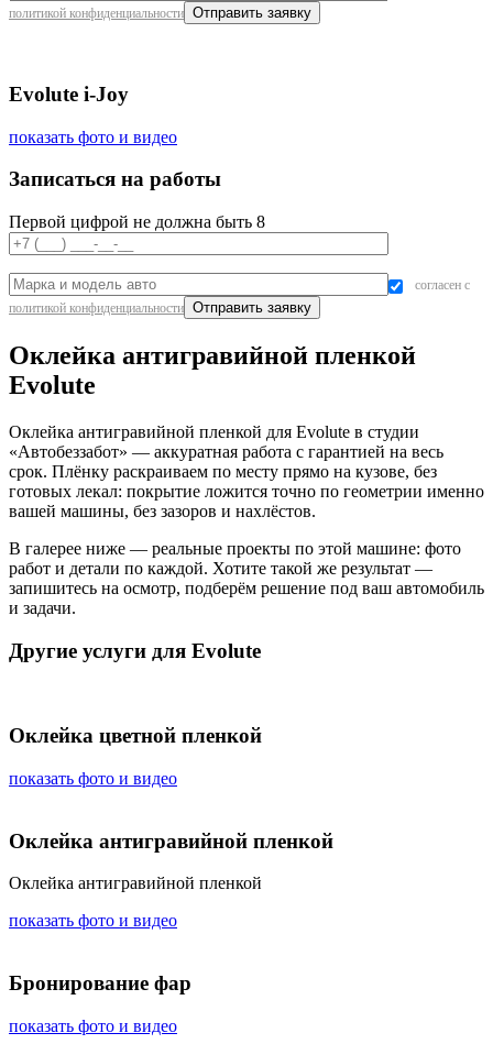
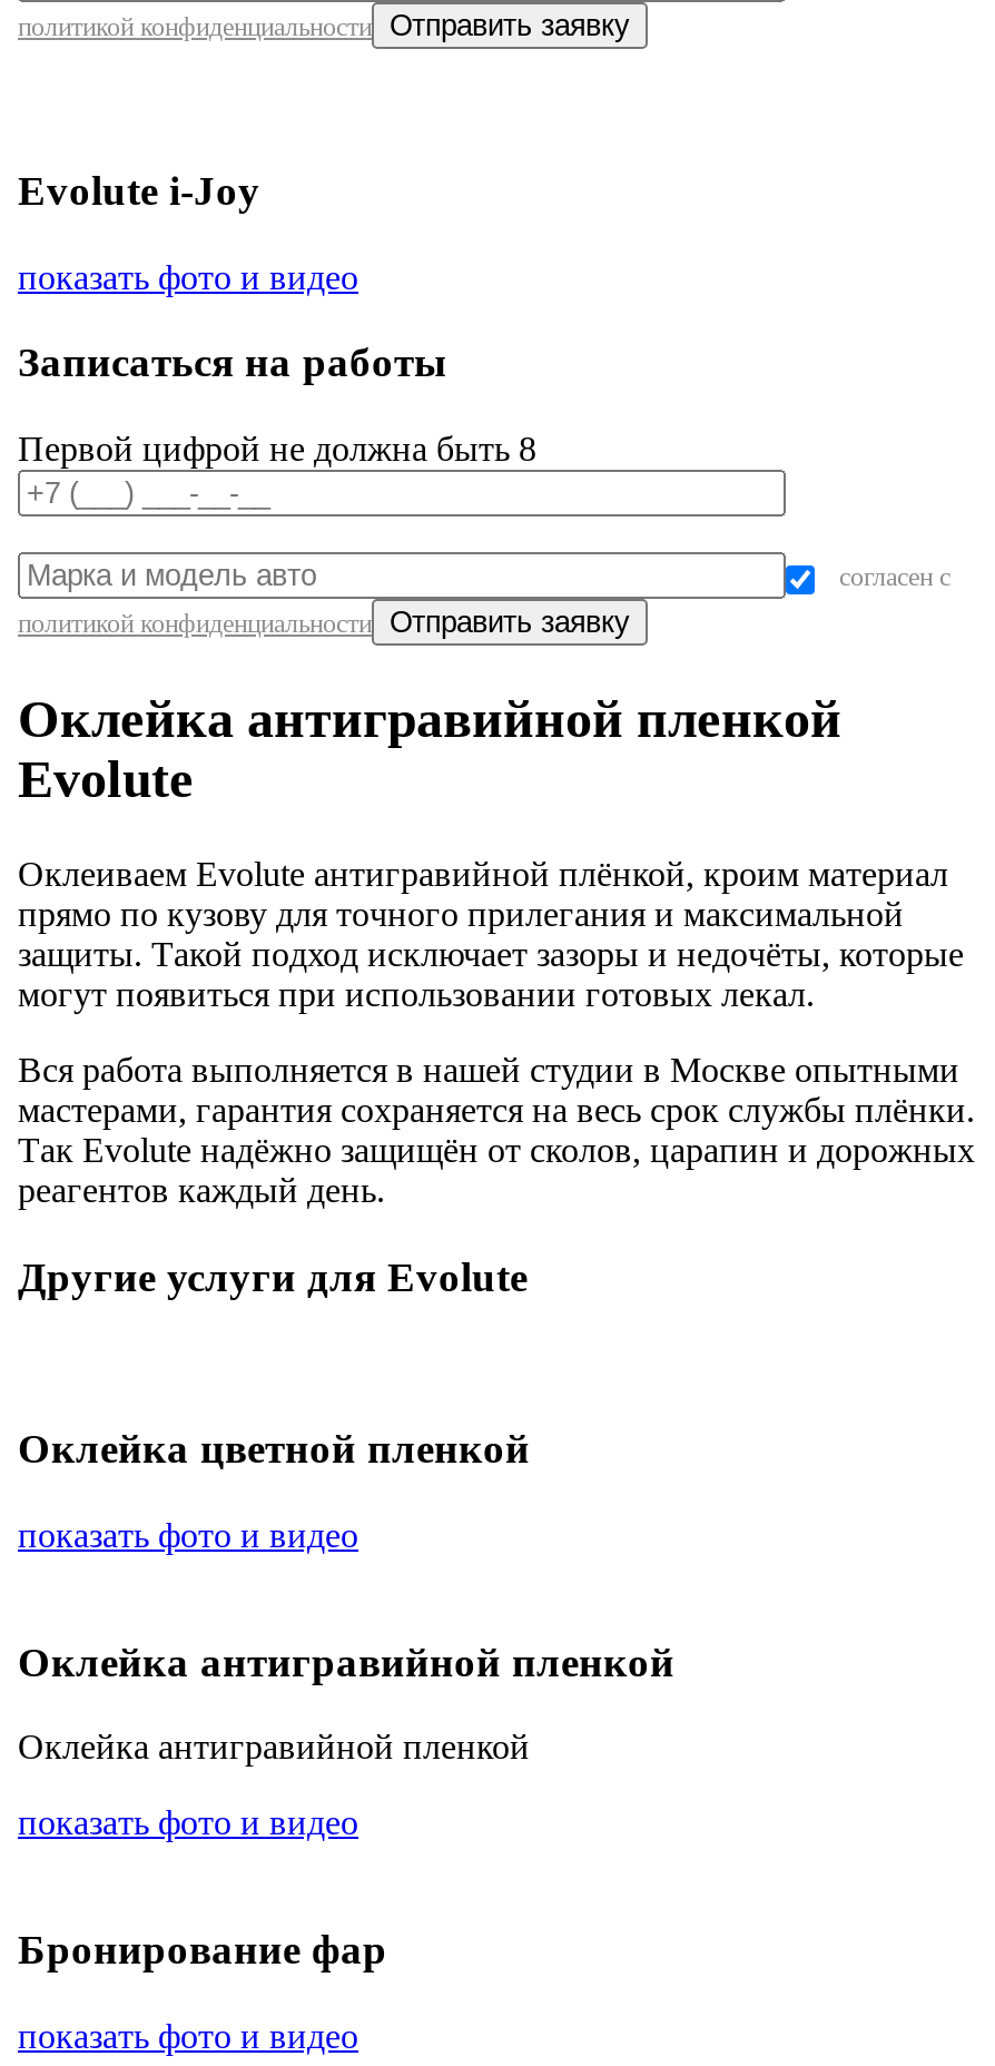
[9,422,484,520] Оклейка антигравийной пленкой для Evolute в студии | «Автобеззабот» — аккуратная работа с гарантией на весь | срок. Плёнку раскраиваем по месту прямо на кузове, без | готовых лекал: покрытие ложится точно по геометрии именно | вашей машины, без зазоров и нахлёстов. -> [18,855,964,1013] Оклеиваем Evolute антигравийной плёнкой, кроим материал | прямо по кузову для точного прилегания и максимальной | защиты. Такой подход исключает зазоры и недочёты, которые | могут появиться при использовании готовых лекал.
[9,539,484,617] В галерее ниже — реальные проекты по этой машине: фото | работ и детали по каждой. Хотите такой же результат — | запишитесь на осмотр, подберём решение под ваш автомобиль | и задачи. -> [18,1051,975,1209] Вся работа выполняется в нашей студии в Москве опытными | мастерами, гарантия сохраняется на весь срок службы плёнки. | Так Evolute надёжно защищён от сколов, царапин и дорожных | реагентов каждый день.

